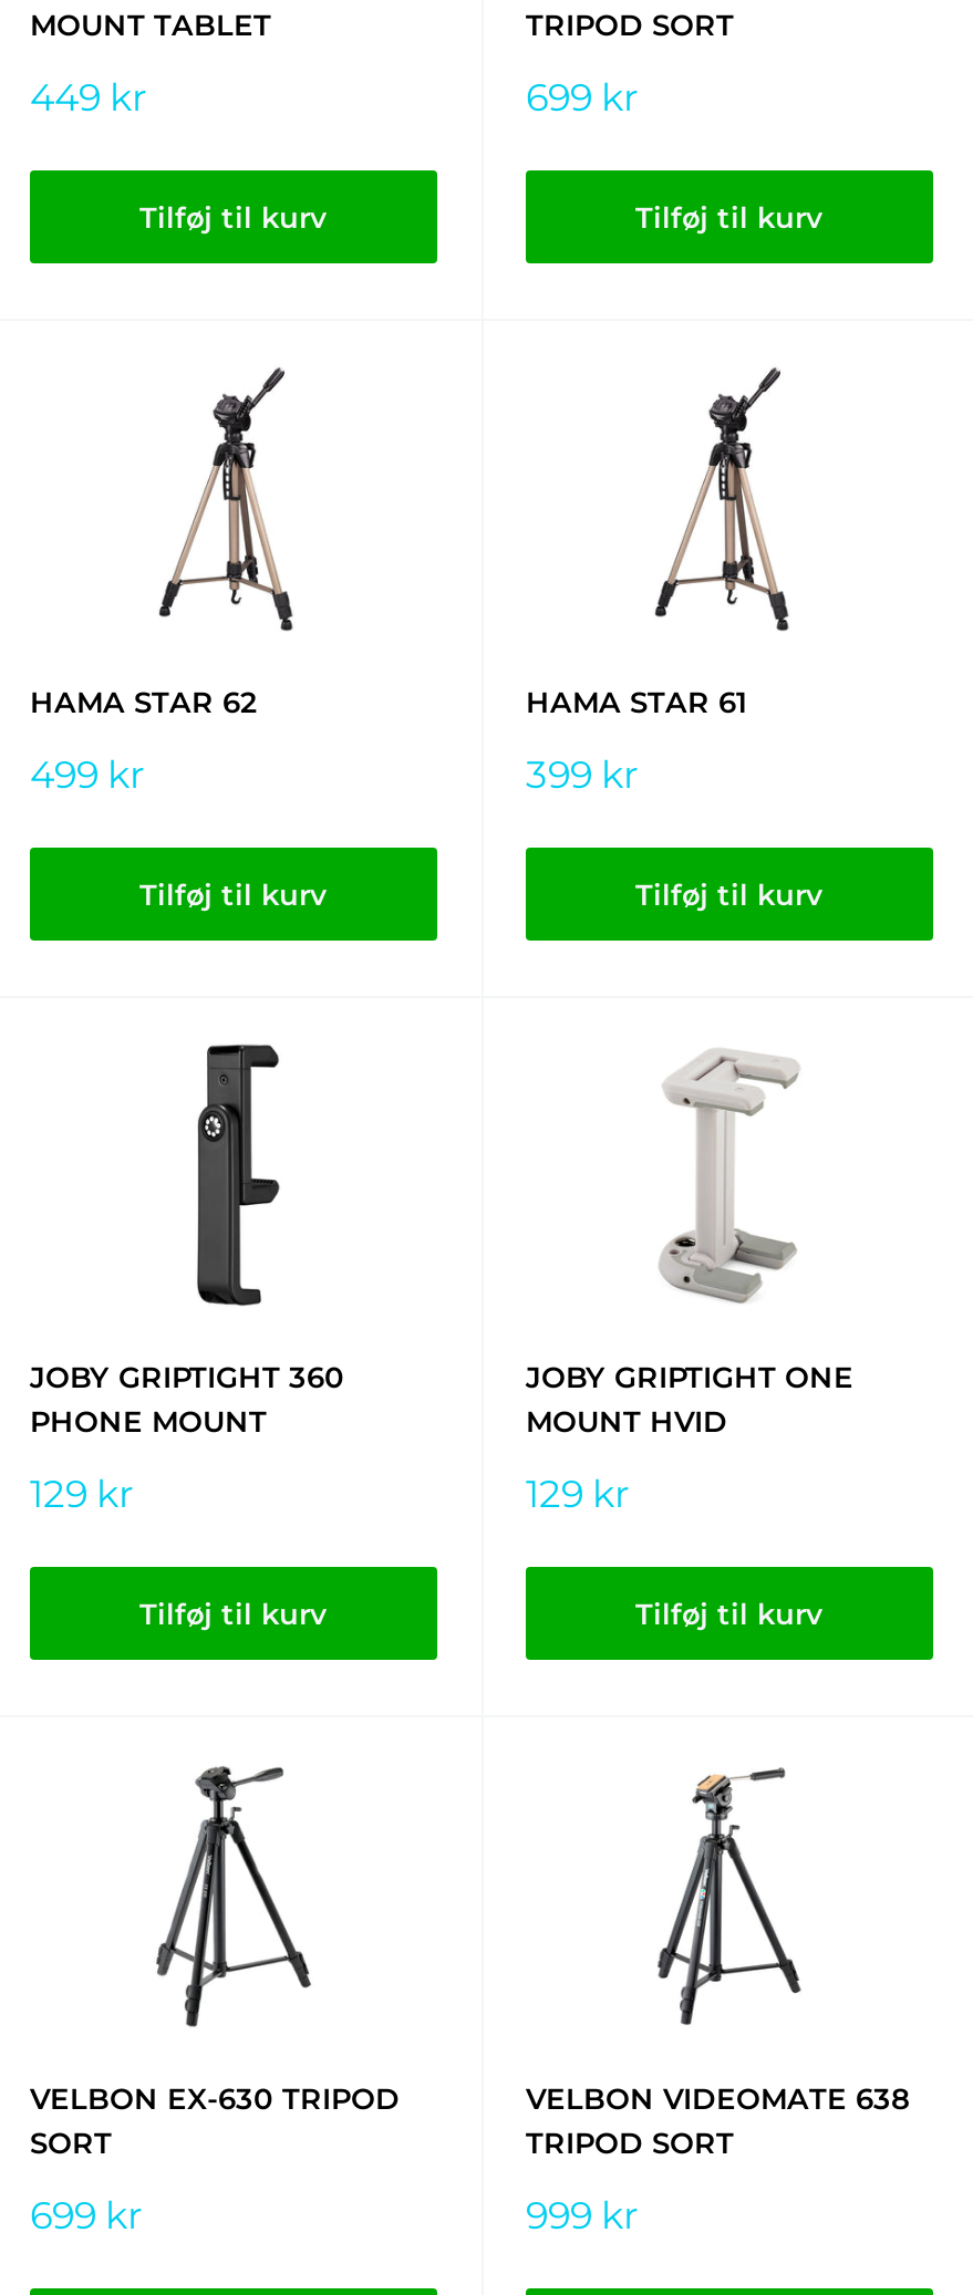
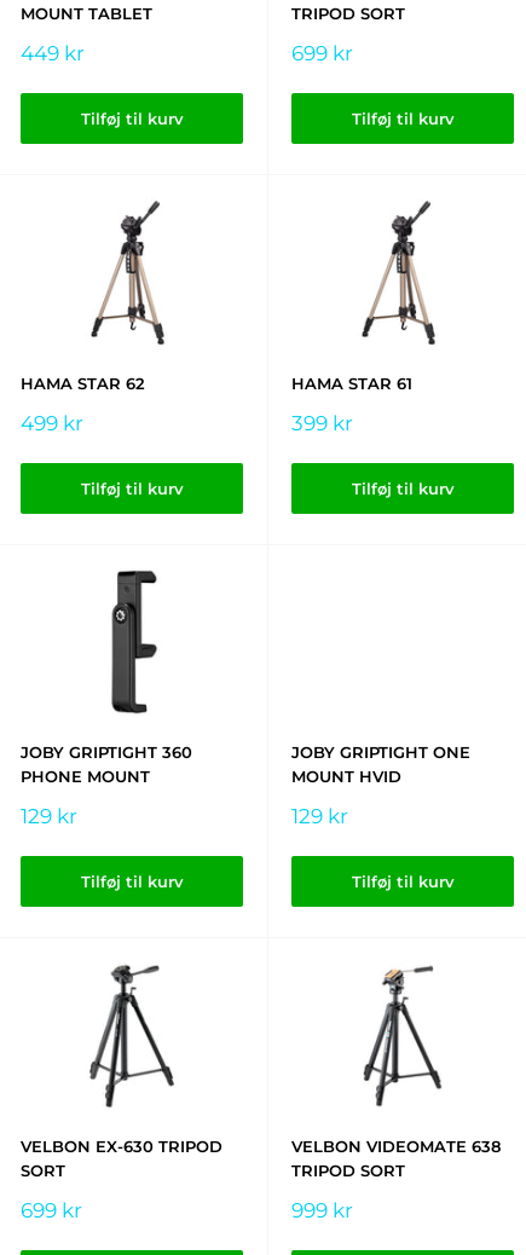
[659,1049,798,1306] [image] -> none

